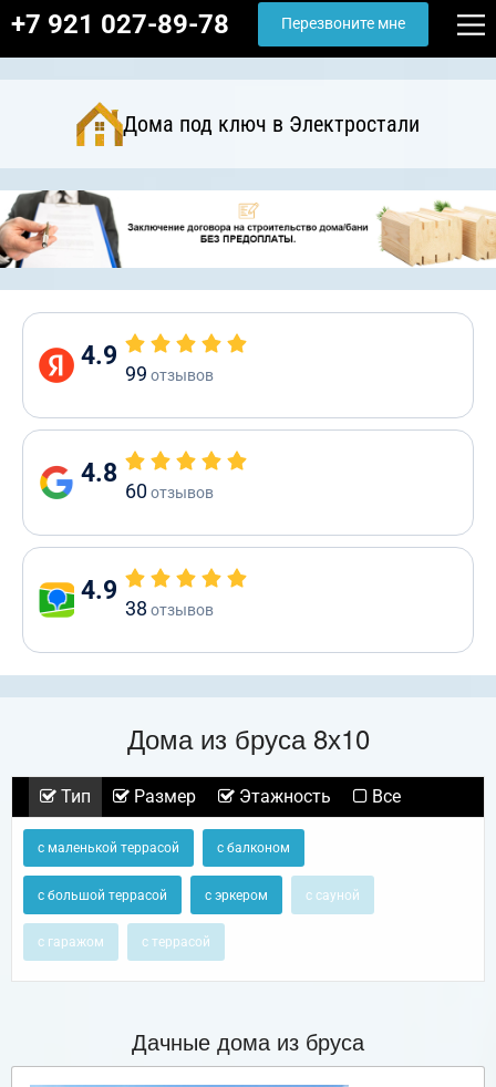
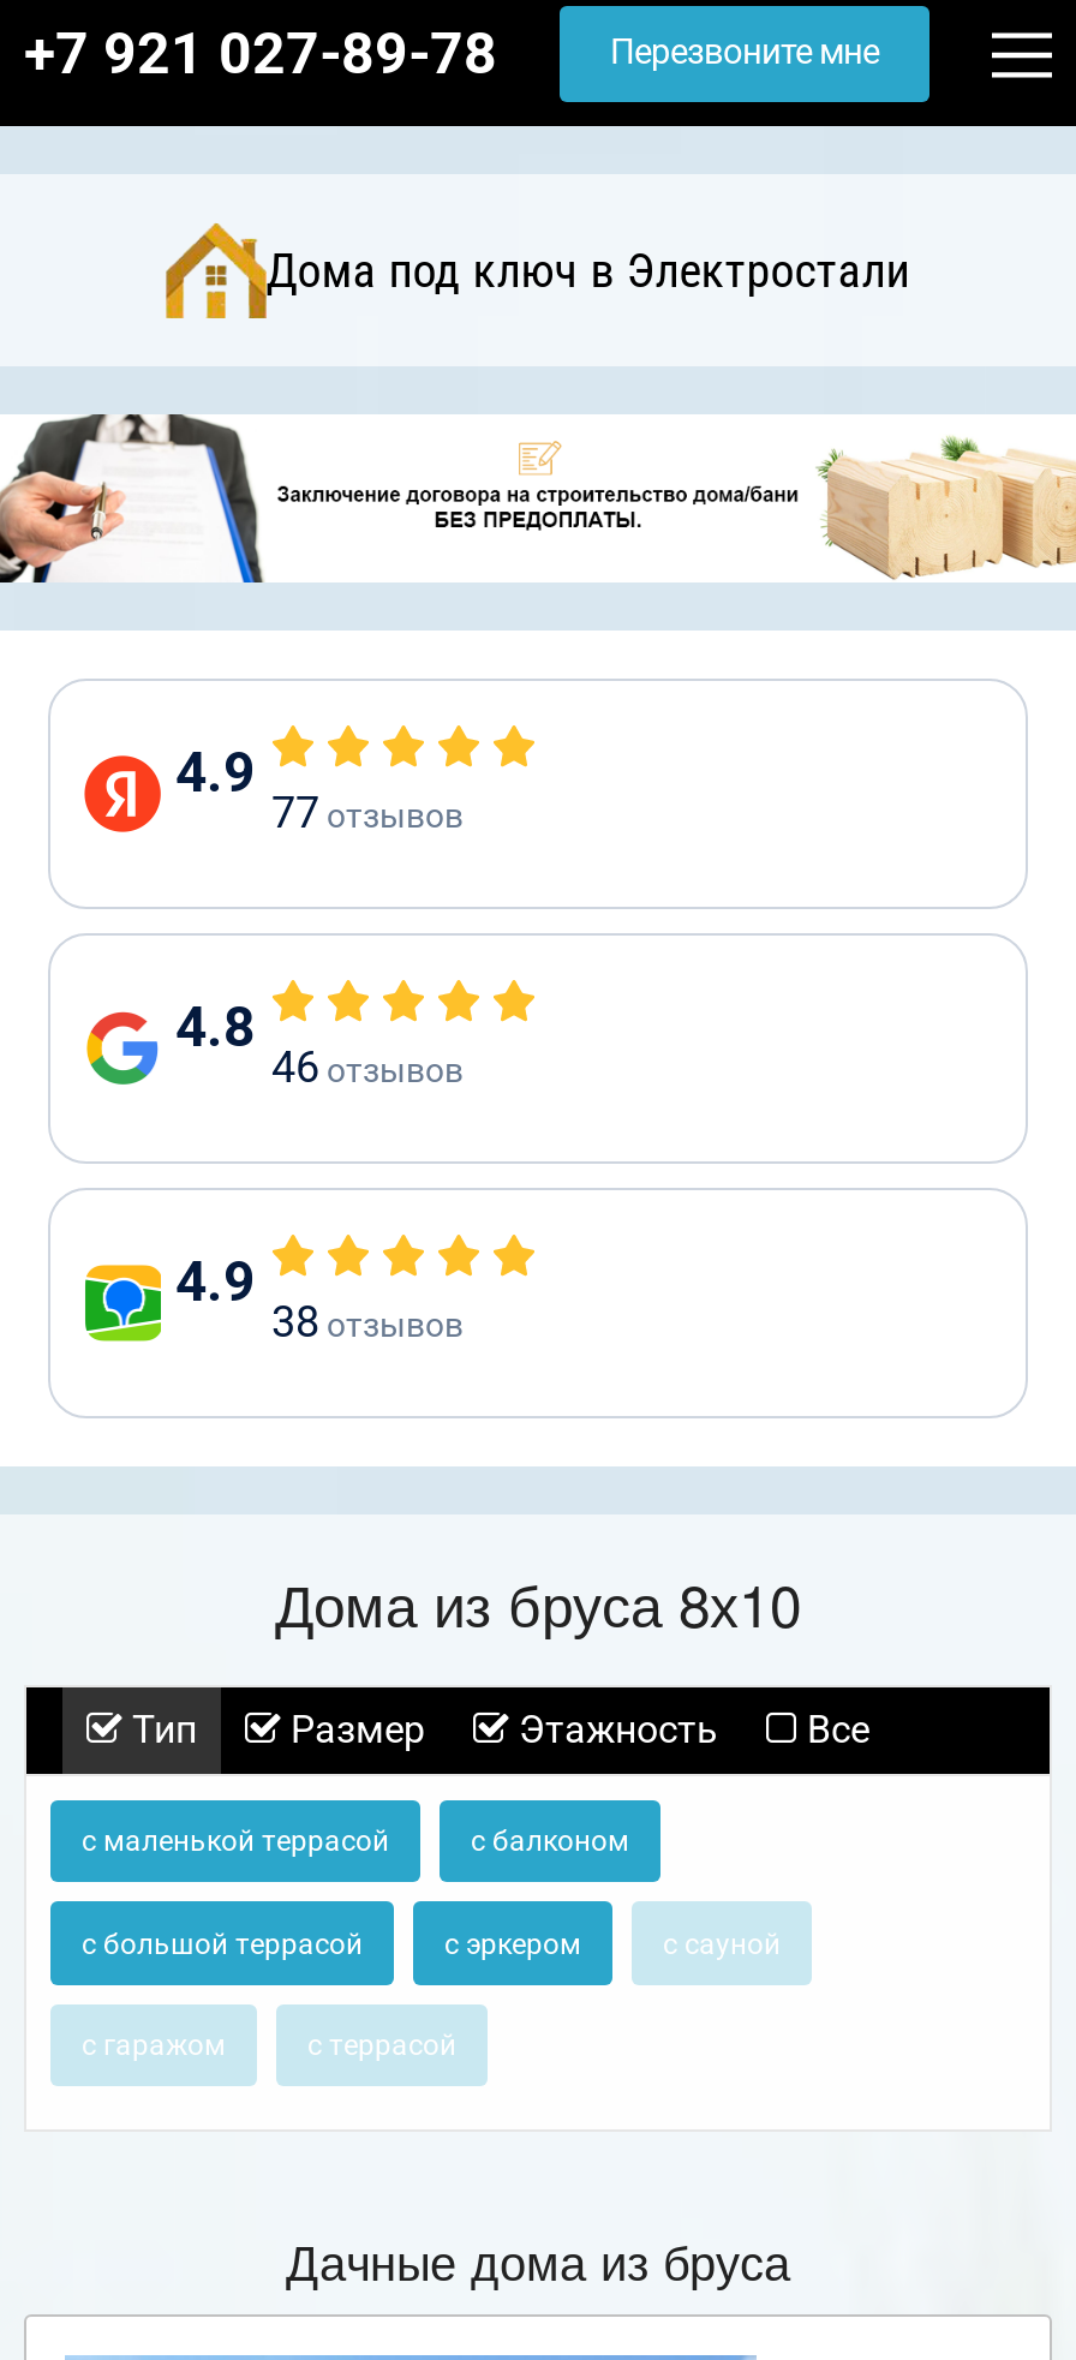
[125,362,214,385] 99 отзывов -> [271,787,464,837] 77 отзывов
[125,479,214,503] 60 отзывов -> [271,1041,464,1092] 46 отзывов

